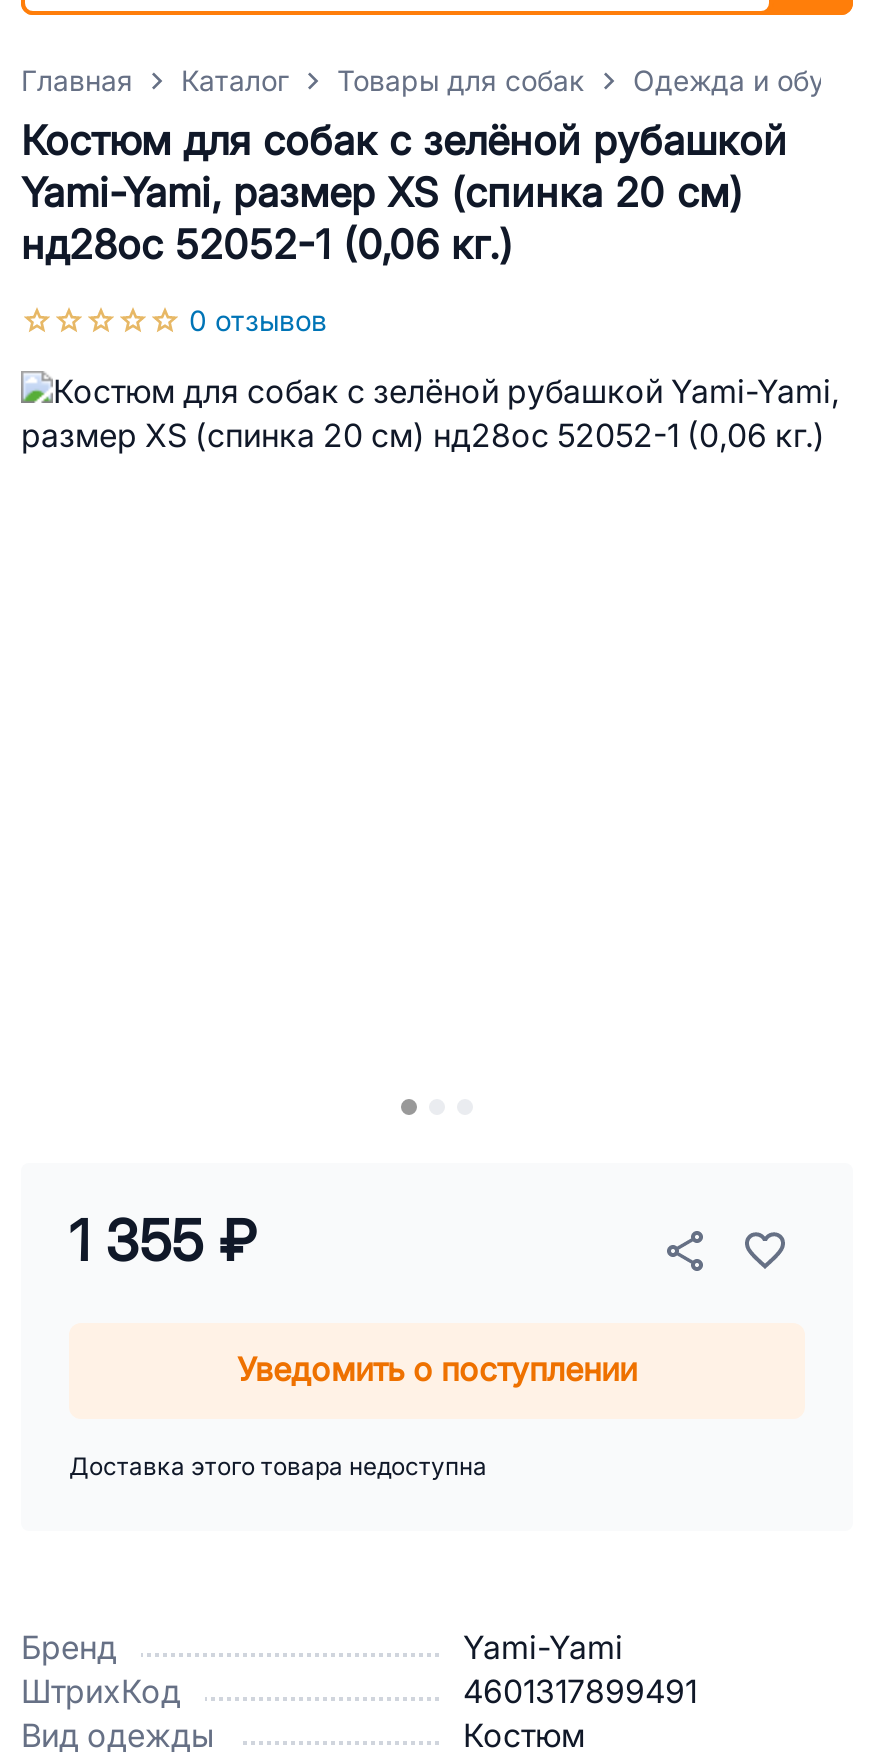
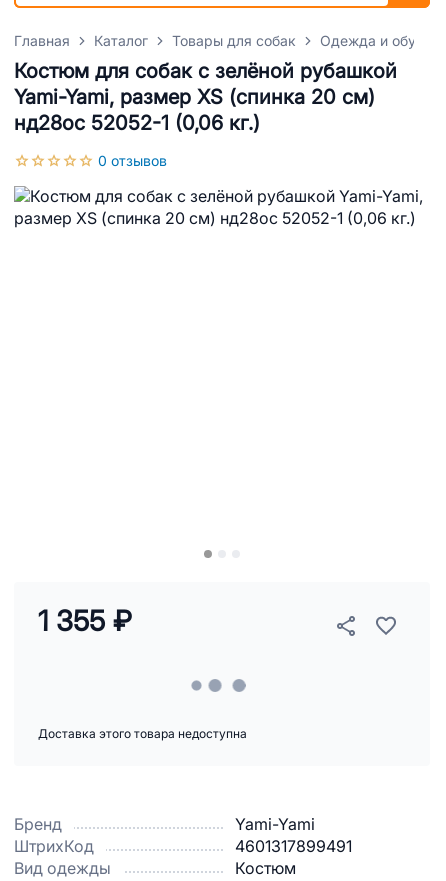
[237,1353,637,1387] Уведомить о поступлении -> none

